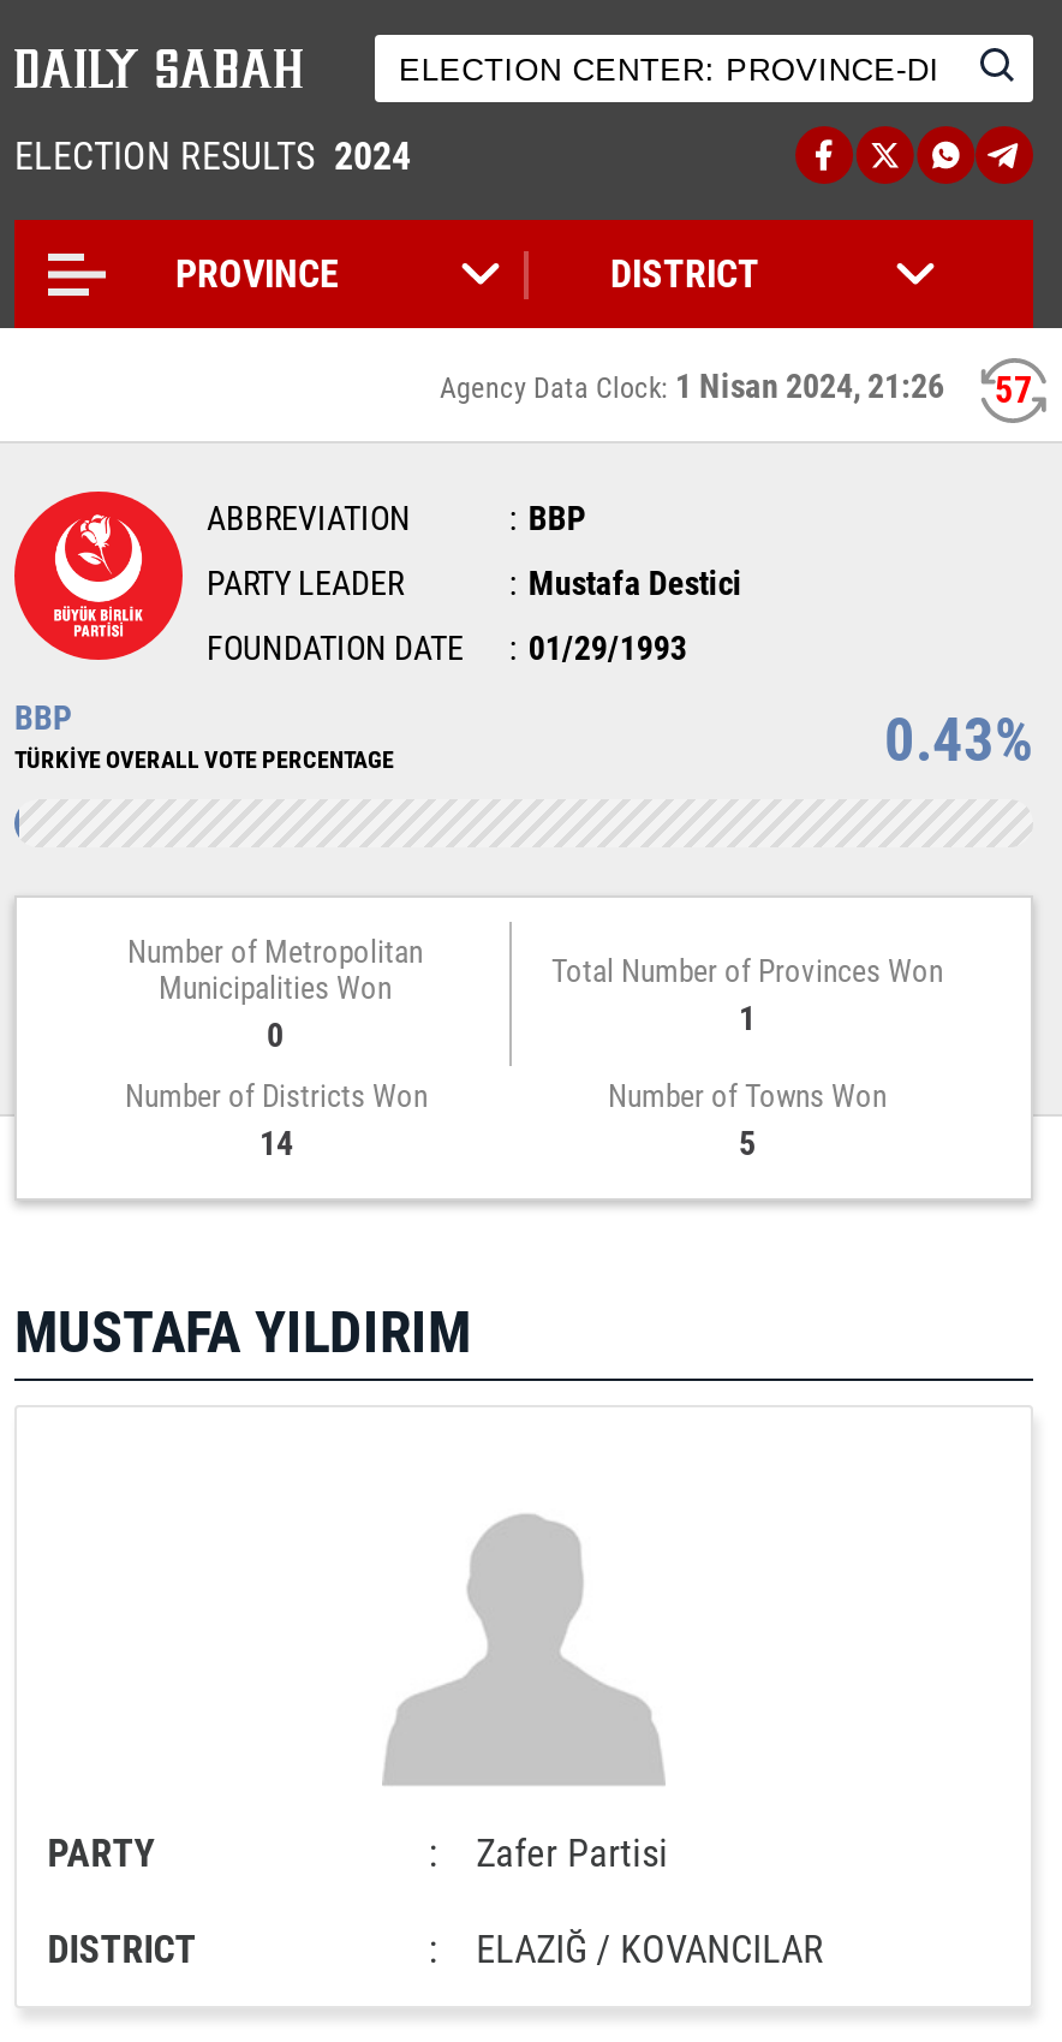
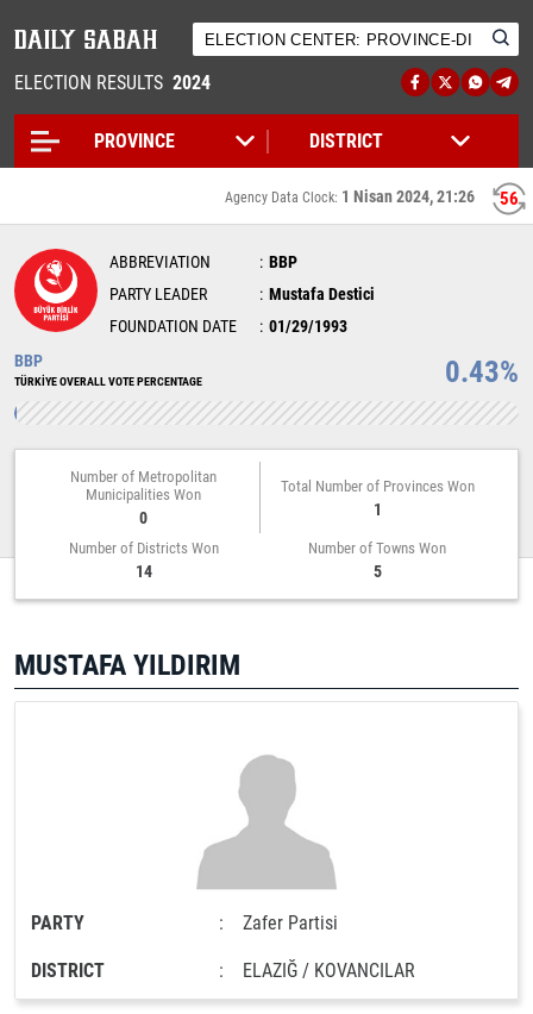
[440,365,1033,412] Agency Data Clock: 1 Nisan 2024, 21:26 57 -> [225,186,519,209] Agency Data Clock: 1 Nisan 2024, 21:26 56

